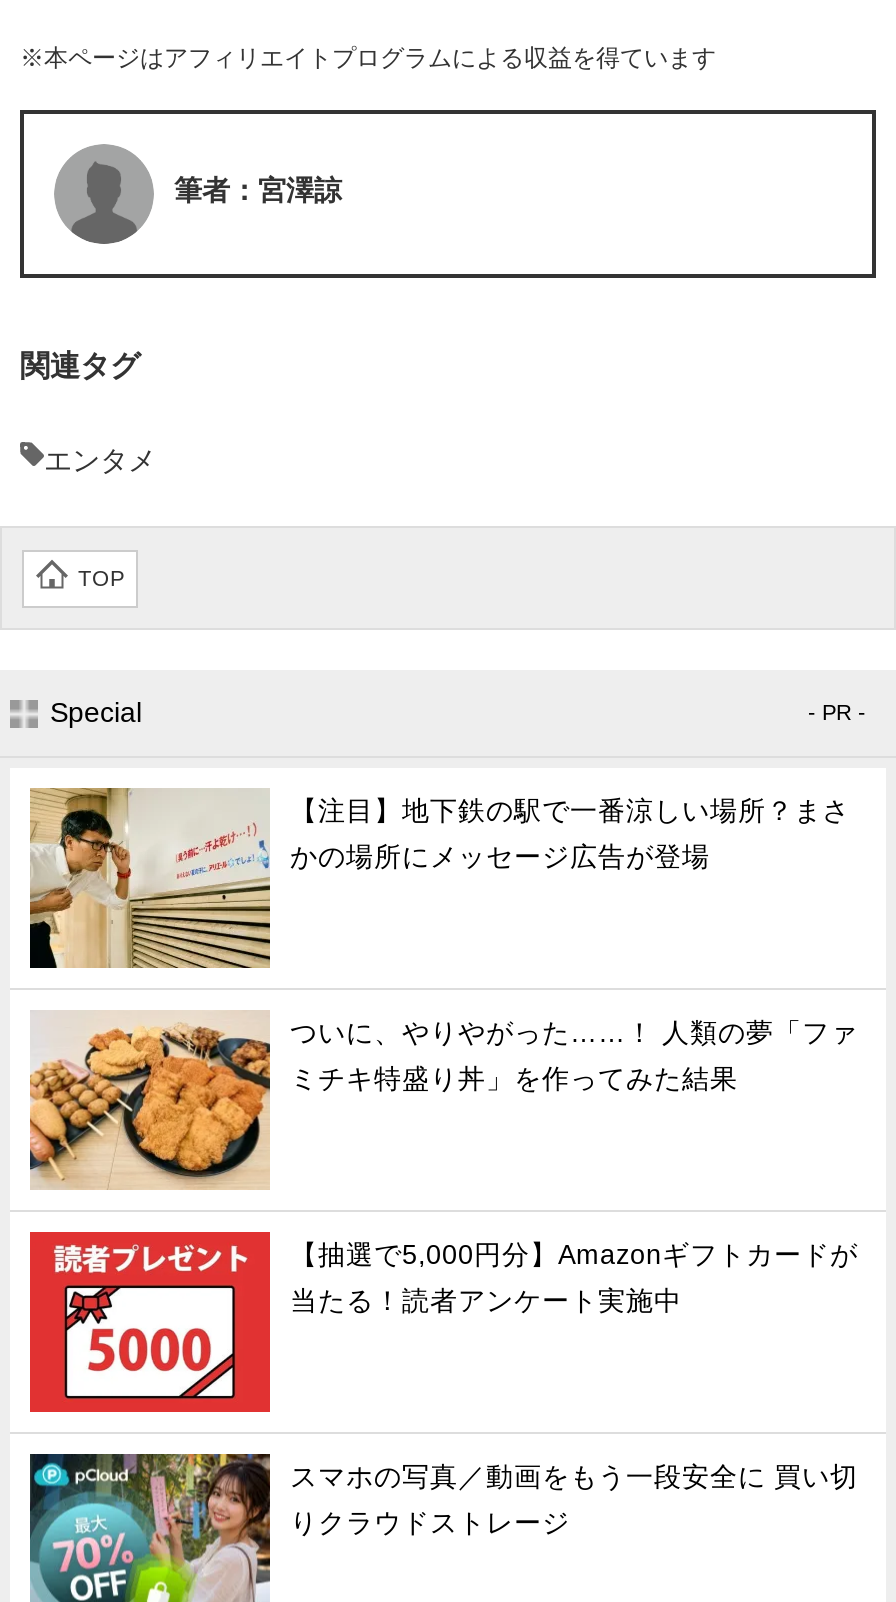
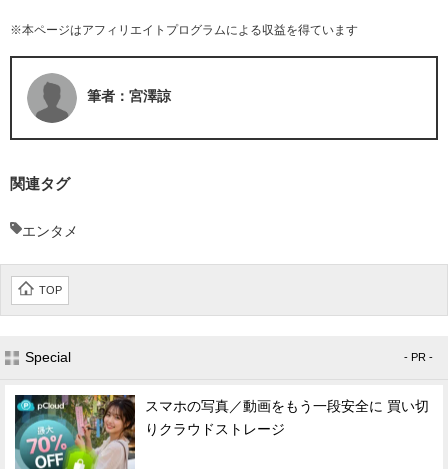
[28,786,850,970] [image] | 【注目】地下鉄の駅で一番涼しい場所？まさ | かの場所にメッセージ広告が登場 -> none
[28,1010,858,1190] [image] | ついに、やりやがった……！ 人類の夢「ファ | ミチキ特盛り丼」を作ってみた結果 -> none
[28,1228,858,1414] [image] | 【抽選で5,000円分】Amazonギフトカードが | 当たる！読者アンケート実施中 -> none

